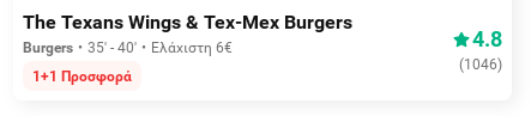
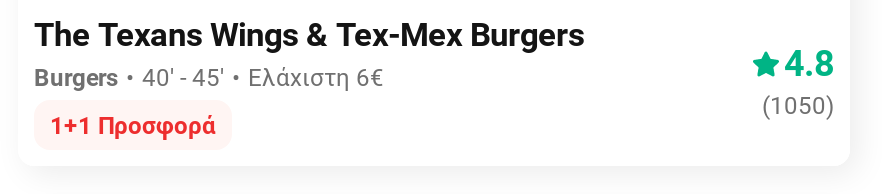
[23,39,233,56] Burgers 35' - 40' Ελάχιστη 6€ -> [34,64,384,92] Burgers 40' - 45' Ελάχιστη 6€
[459,56,502,72] (1046) -> [762,91,834,119] (1050)

